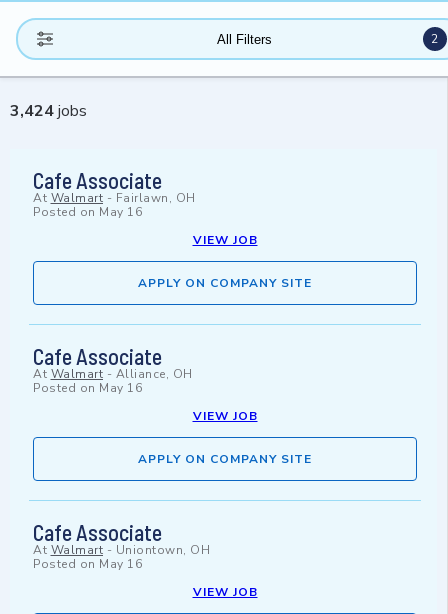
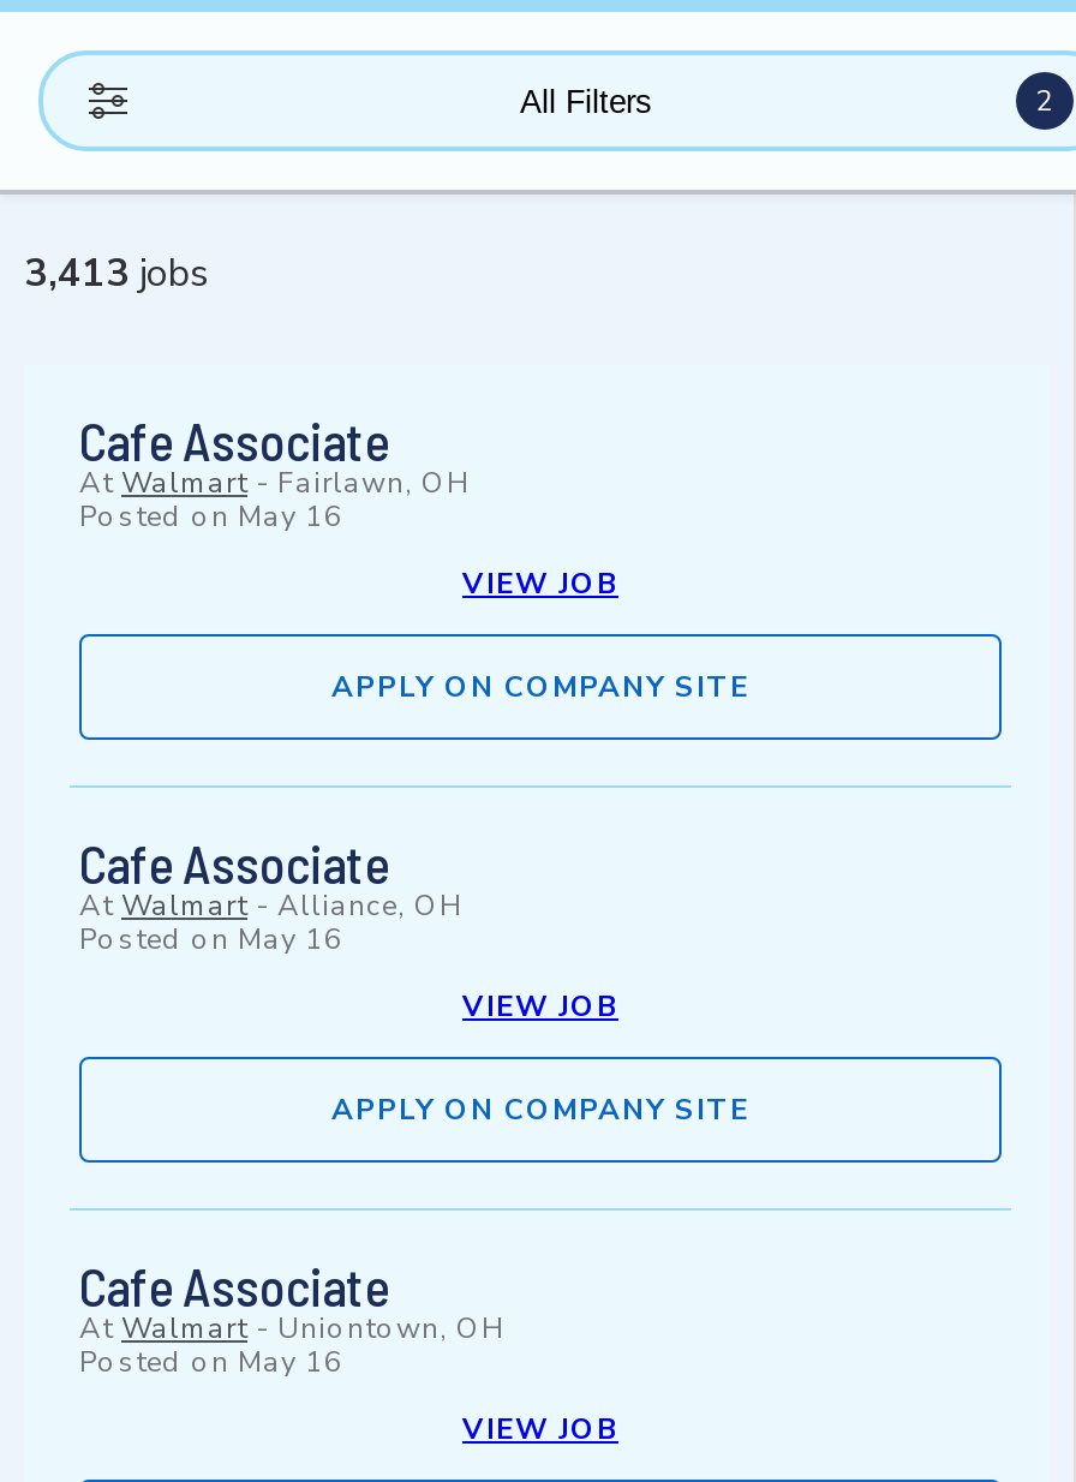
[10,100,87,122] 3,424 jobs -> [24,247,209,300] 3,413 jobs

